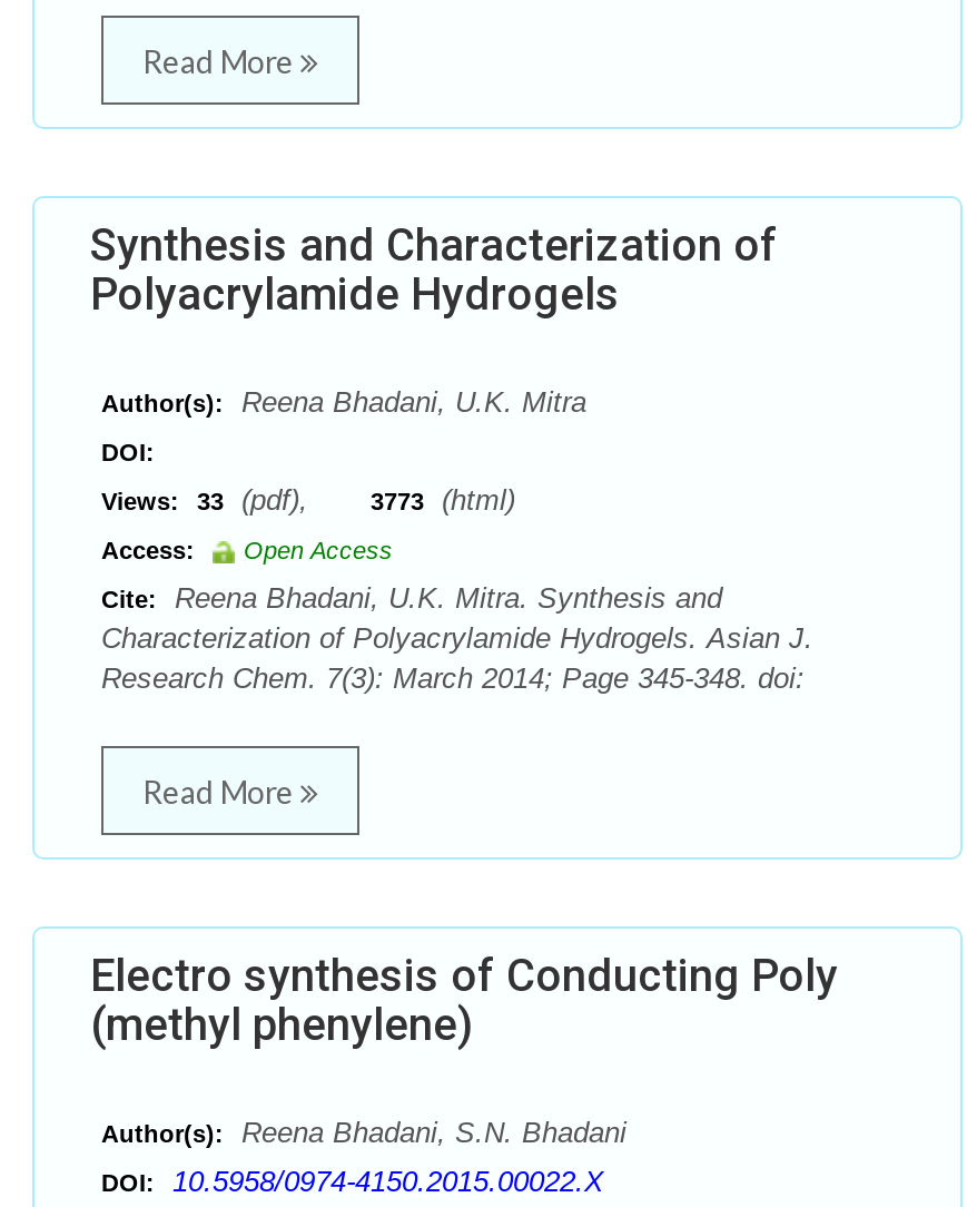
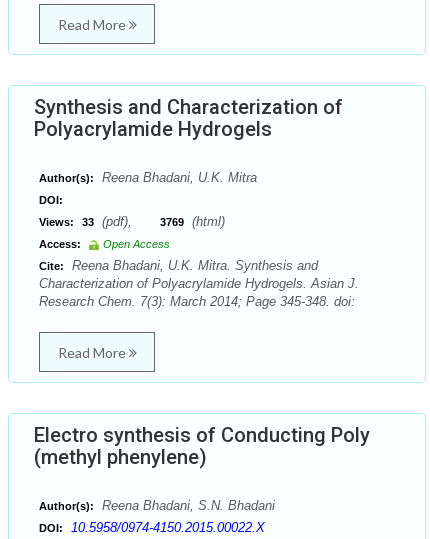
[101,483,515,517] Views: 33 (pdf), 3773 (html) -> [39,214,225,229] Views: 33 (pdf), 3769 (html)

